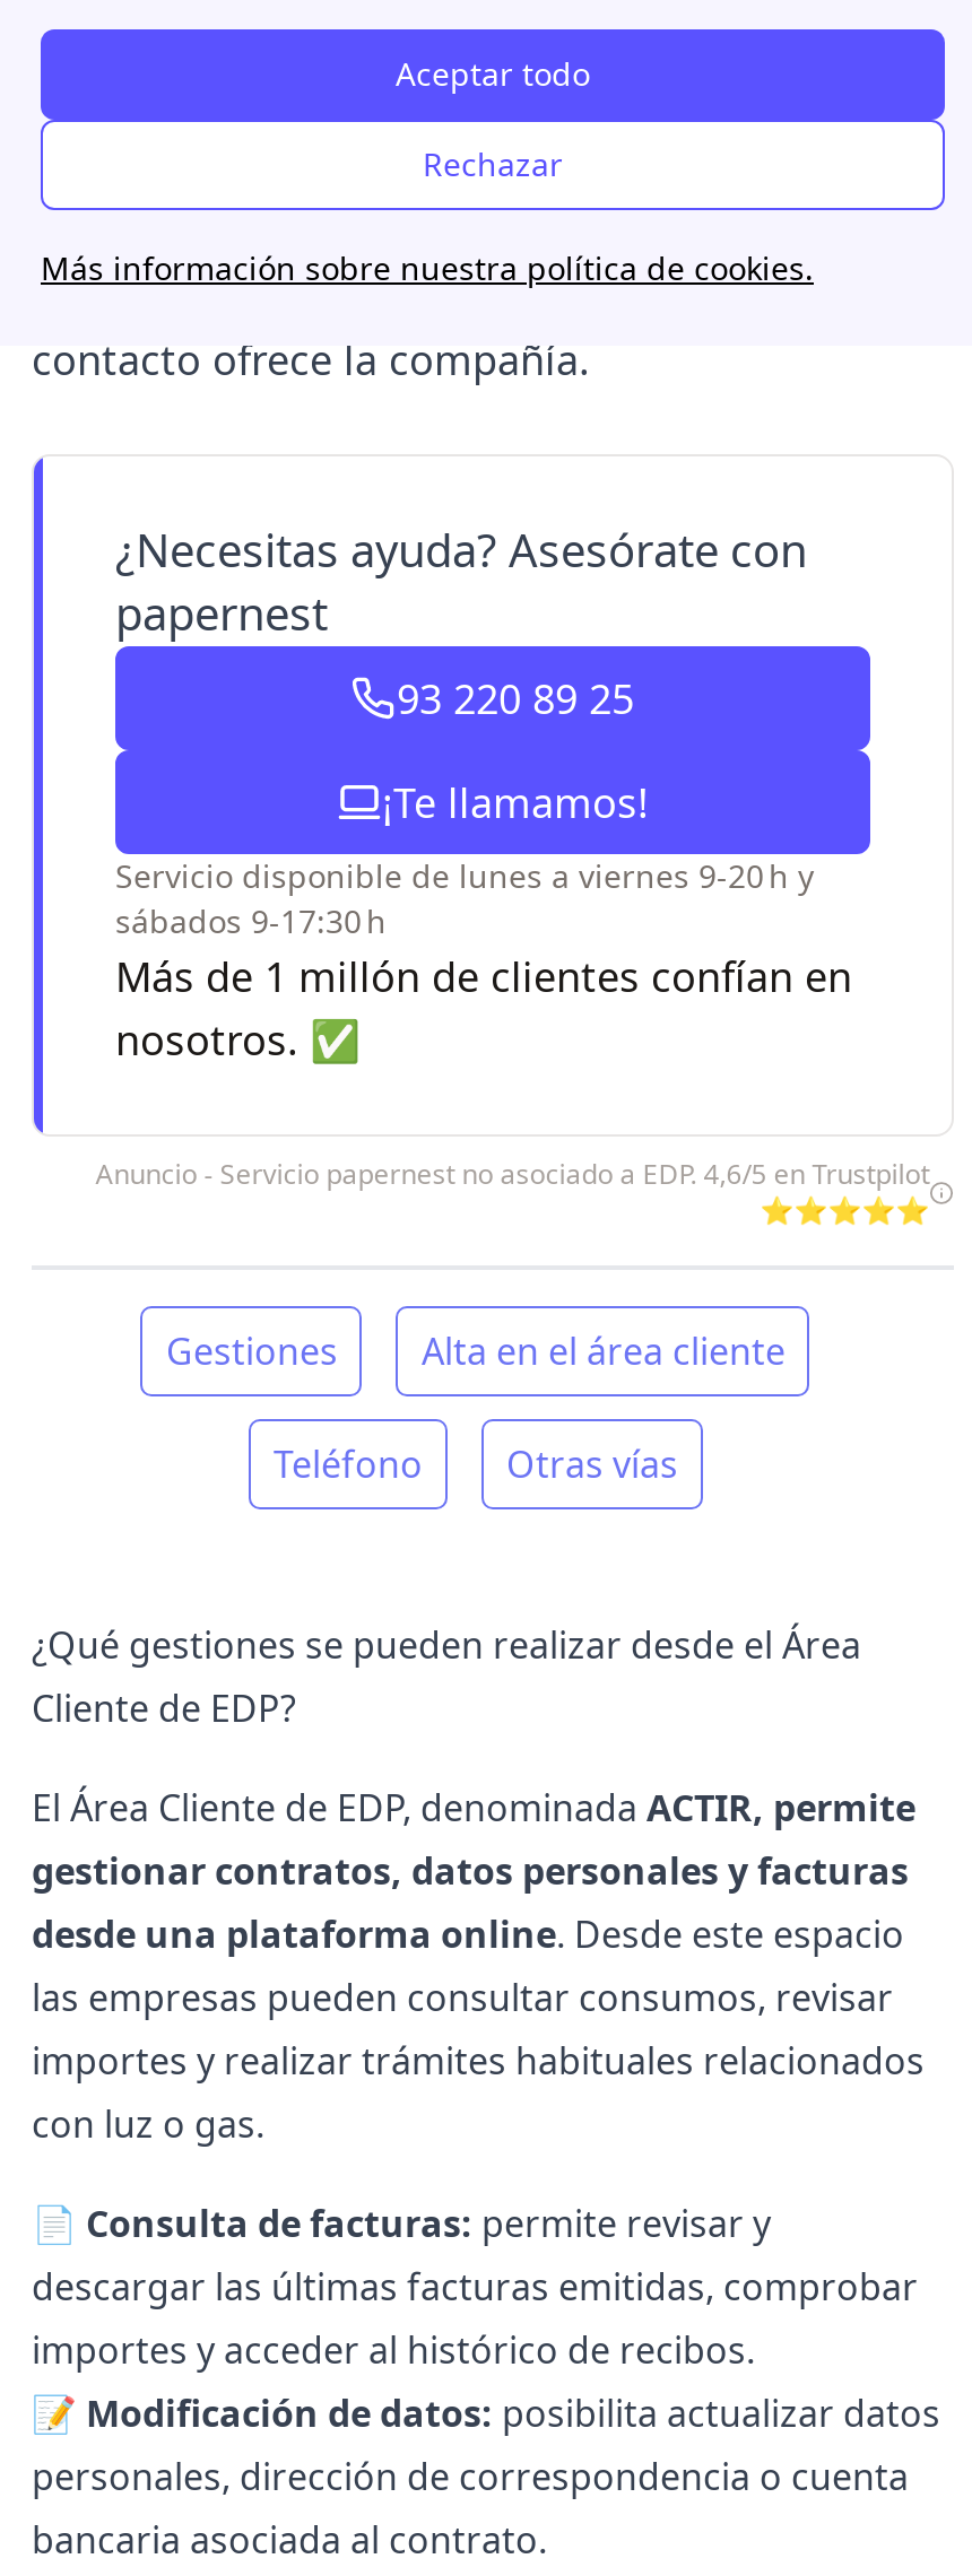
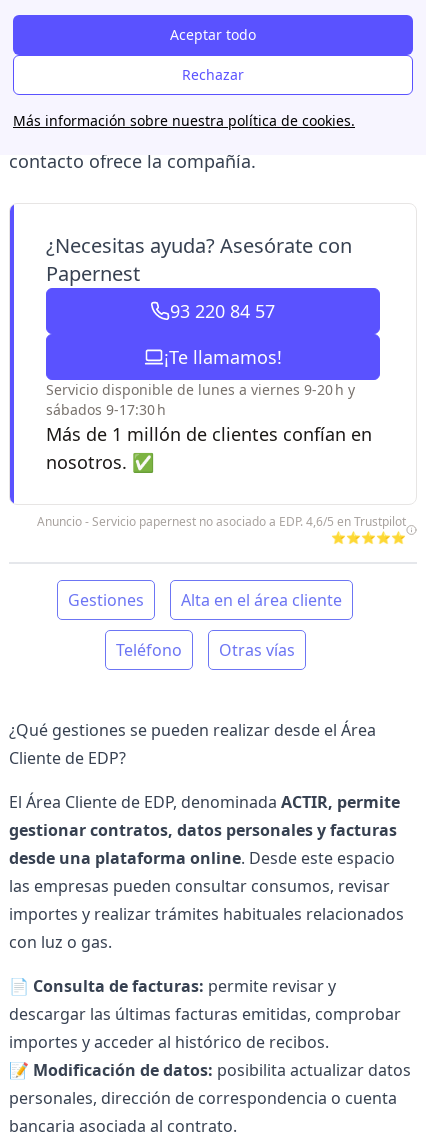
[115,583,634,725] papernest | 93 220 89 25 -> [46,260,275,323] Papernest | 93 220 84 57

